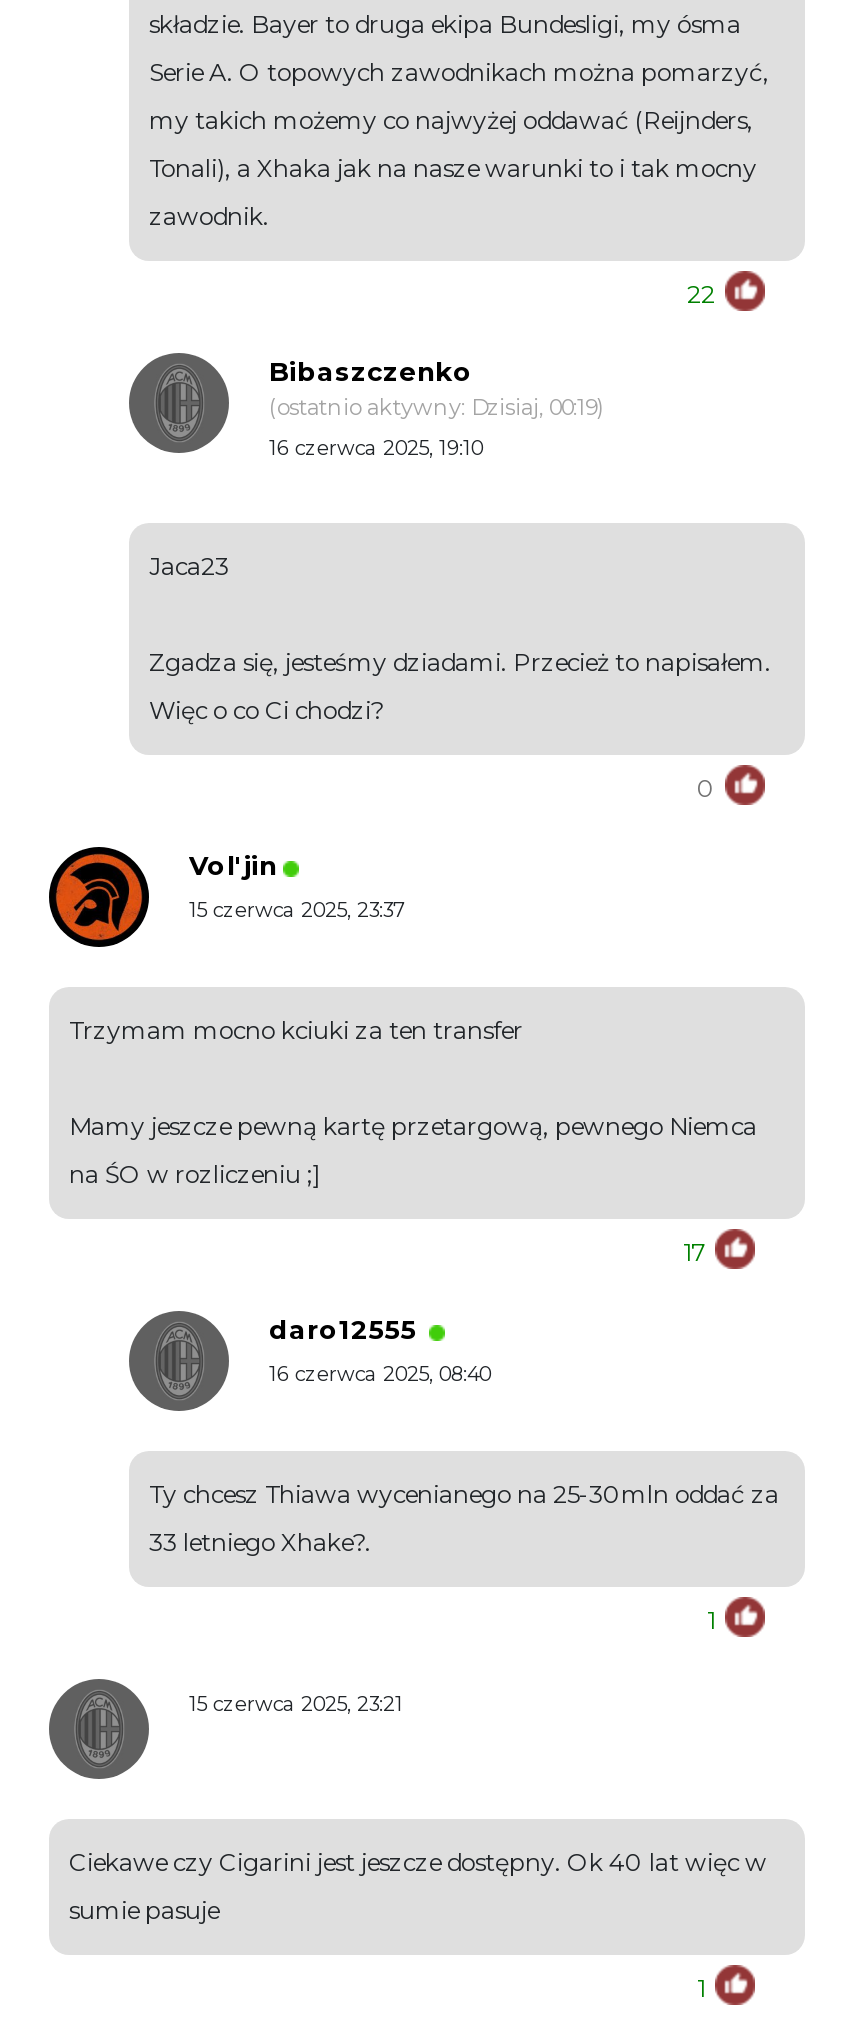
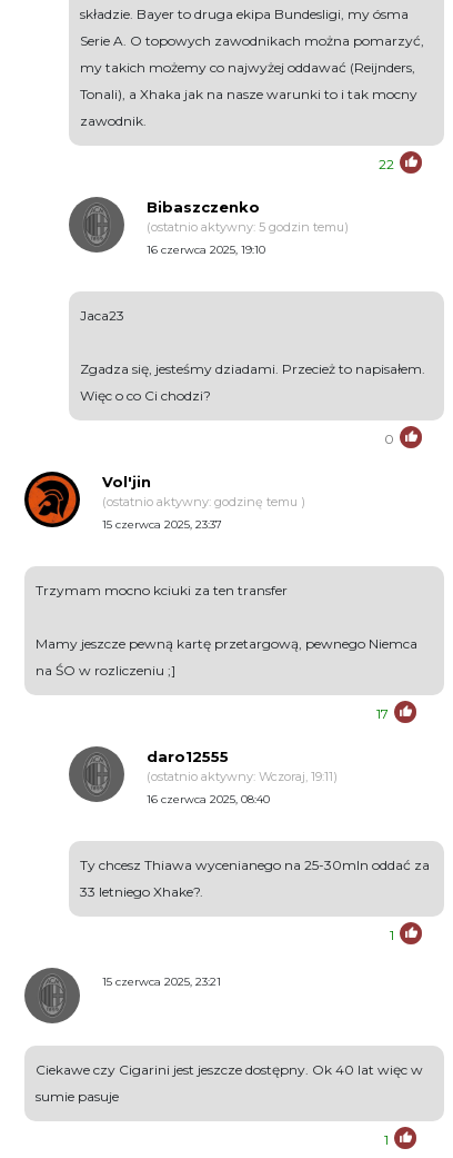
[269,394,605,422] (ostatnio aktywny: Dzisiaj, 00:19) -> [147,220,349,235] (ostatnio aktywny: 5 godzin temu)
none -> [102,494,305,510] (ostatnio aktywny: godzinę temu )
none -> [147,769,338,785] (ostatnio aktywny: Wczoraj, 19:11)

